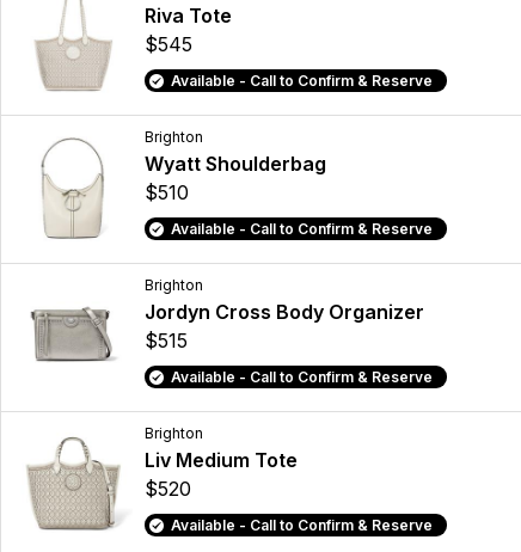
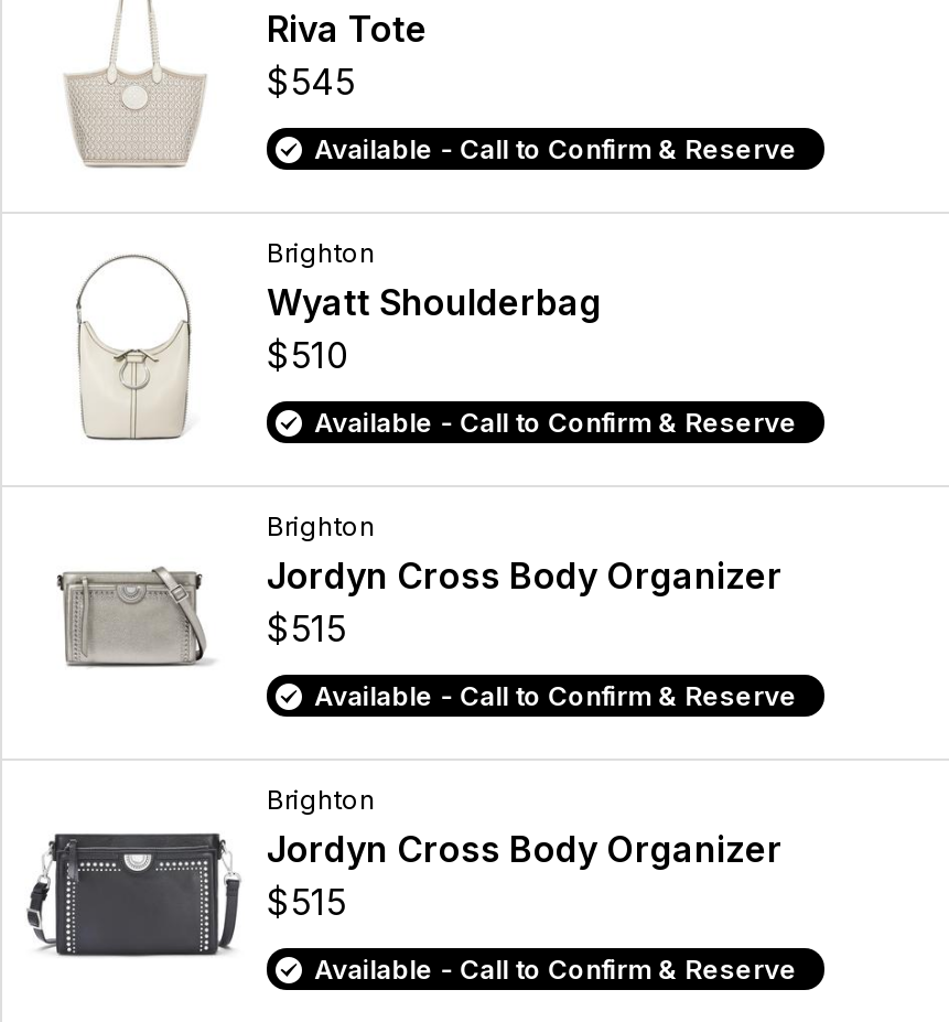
[14,436,298,532] [image] | Liv Medium Tote | $520 -> [24,807,783,979] [image] | Jordyn Cross Body Organizer | $515

